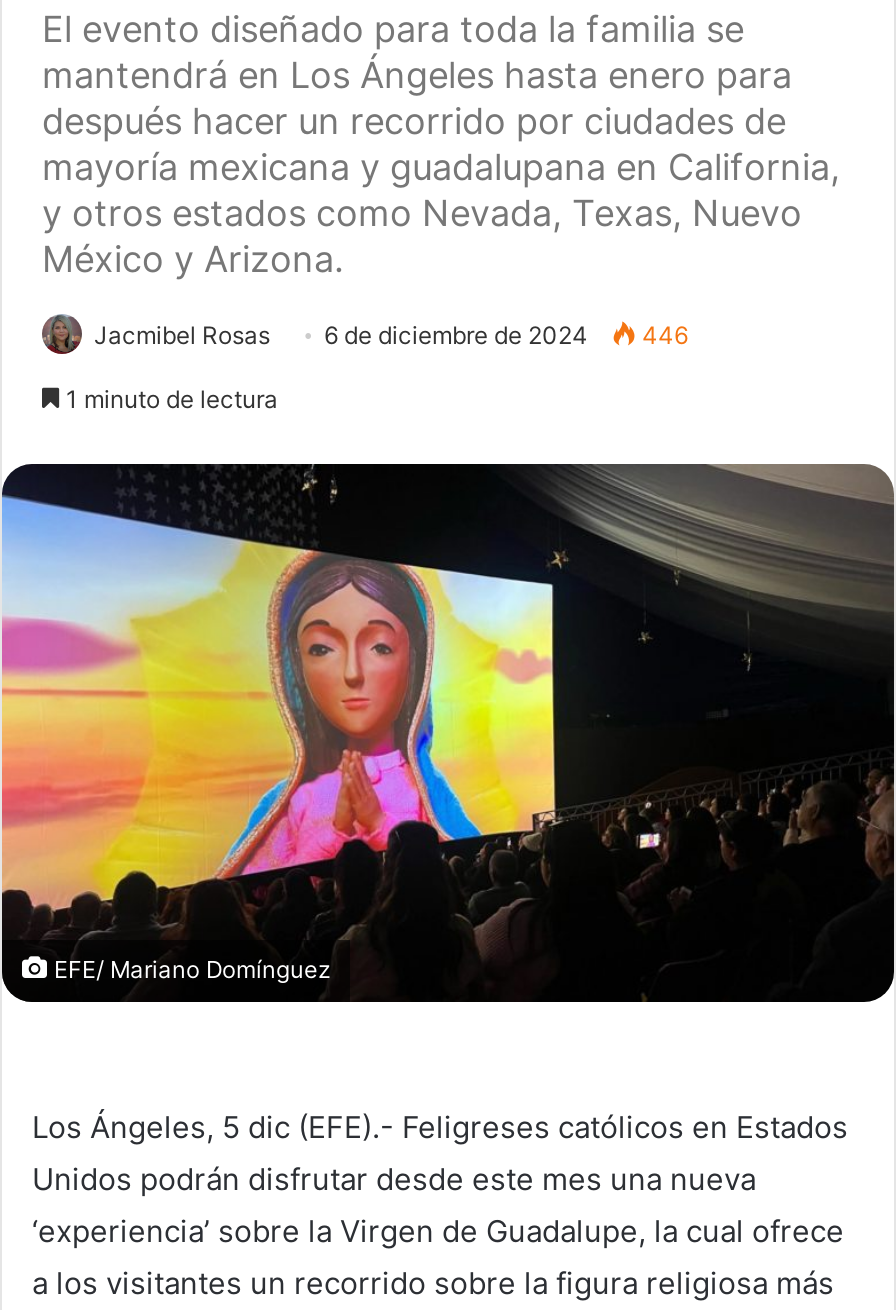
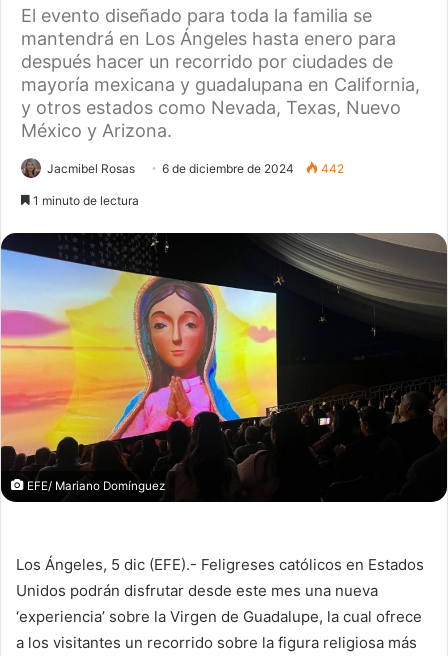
[94,321,688,351] Jacmibel Rosas 6 de diciembre de 2024 446 -> [47,161,344,176] Jacmibel Rosas 6 de diciembre de 2024 442

